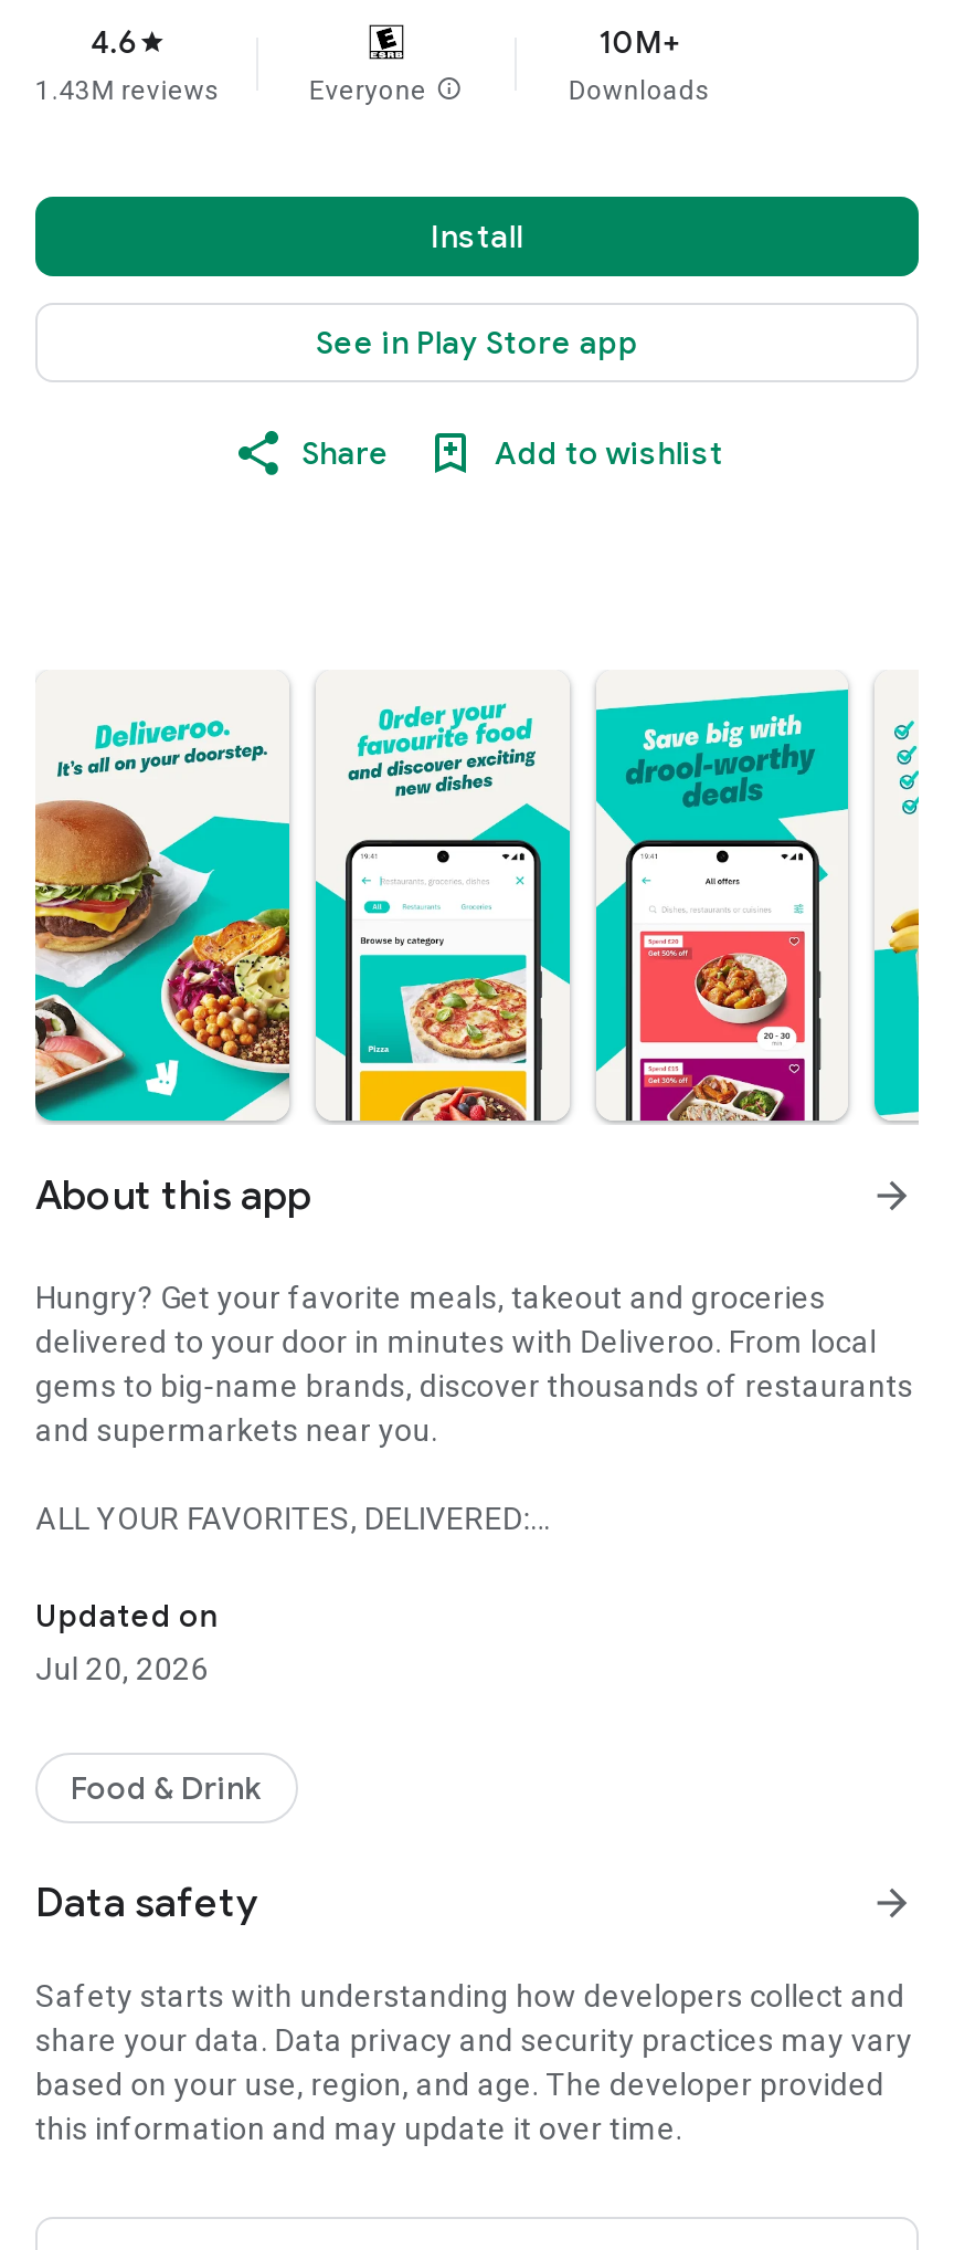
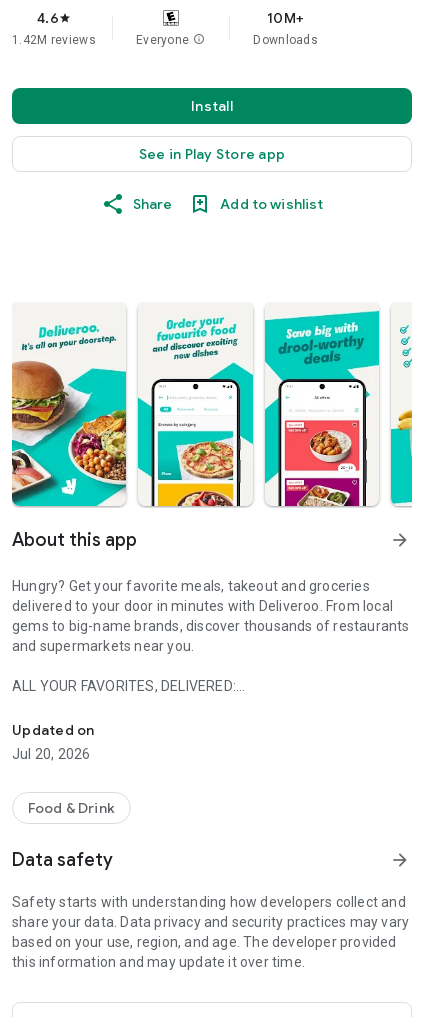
[35,75,221,106] 1.43M reviews -> [12,33,96,47] 1.42M reviews

